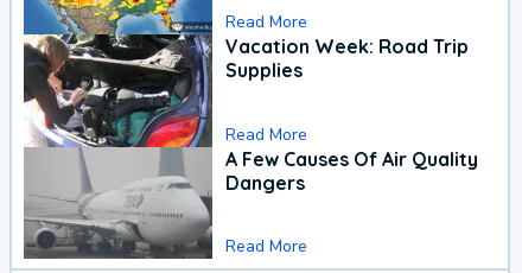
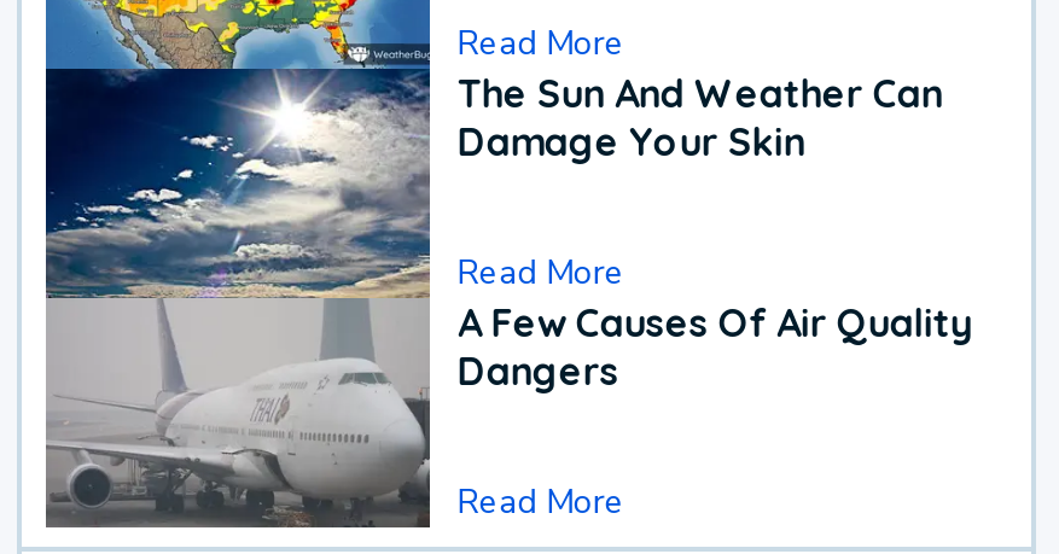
[23,33,469,148] [image] | Vacation Week: Road Trip | Supplies -> [43,46,943,299] [image] | The Sun And Weather Can | Damage Your Skin

